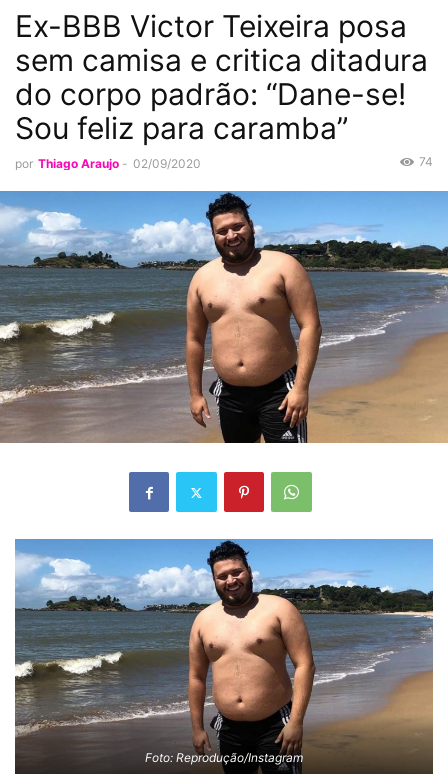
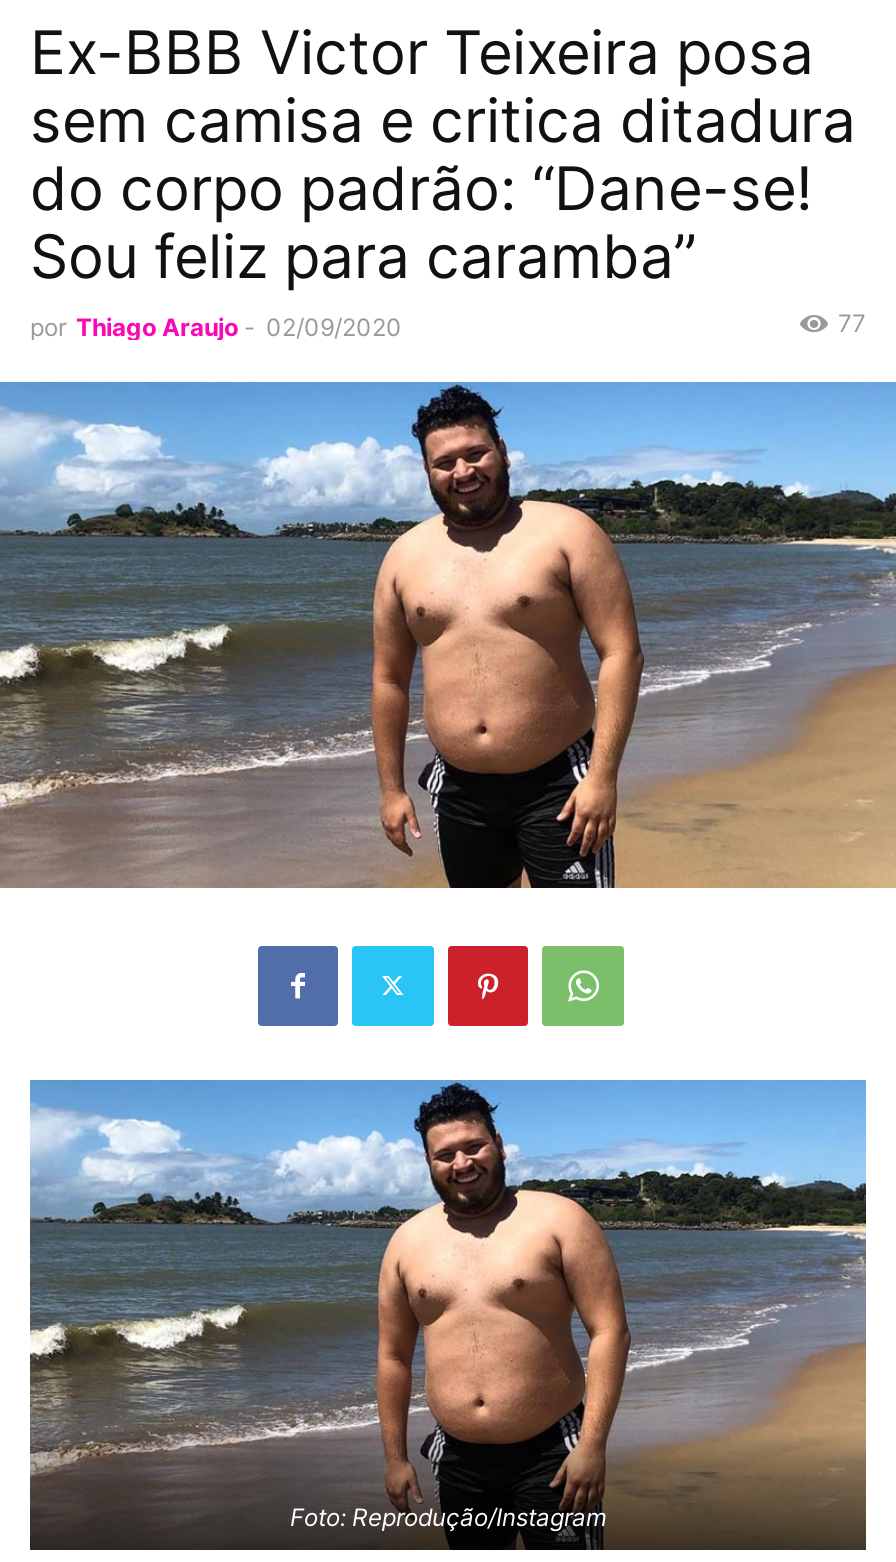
[419,154,433,169] 74 -> [838,308,866,338] 77

